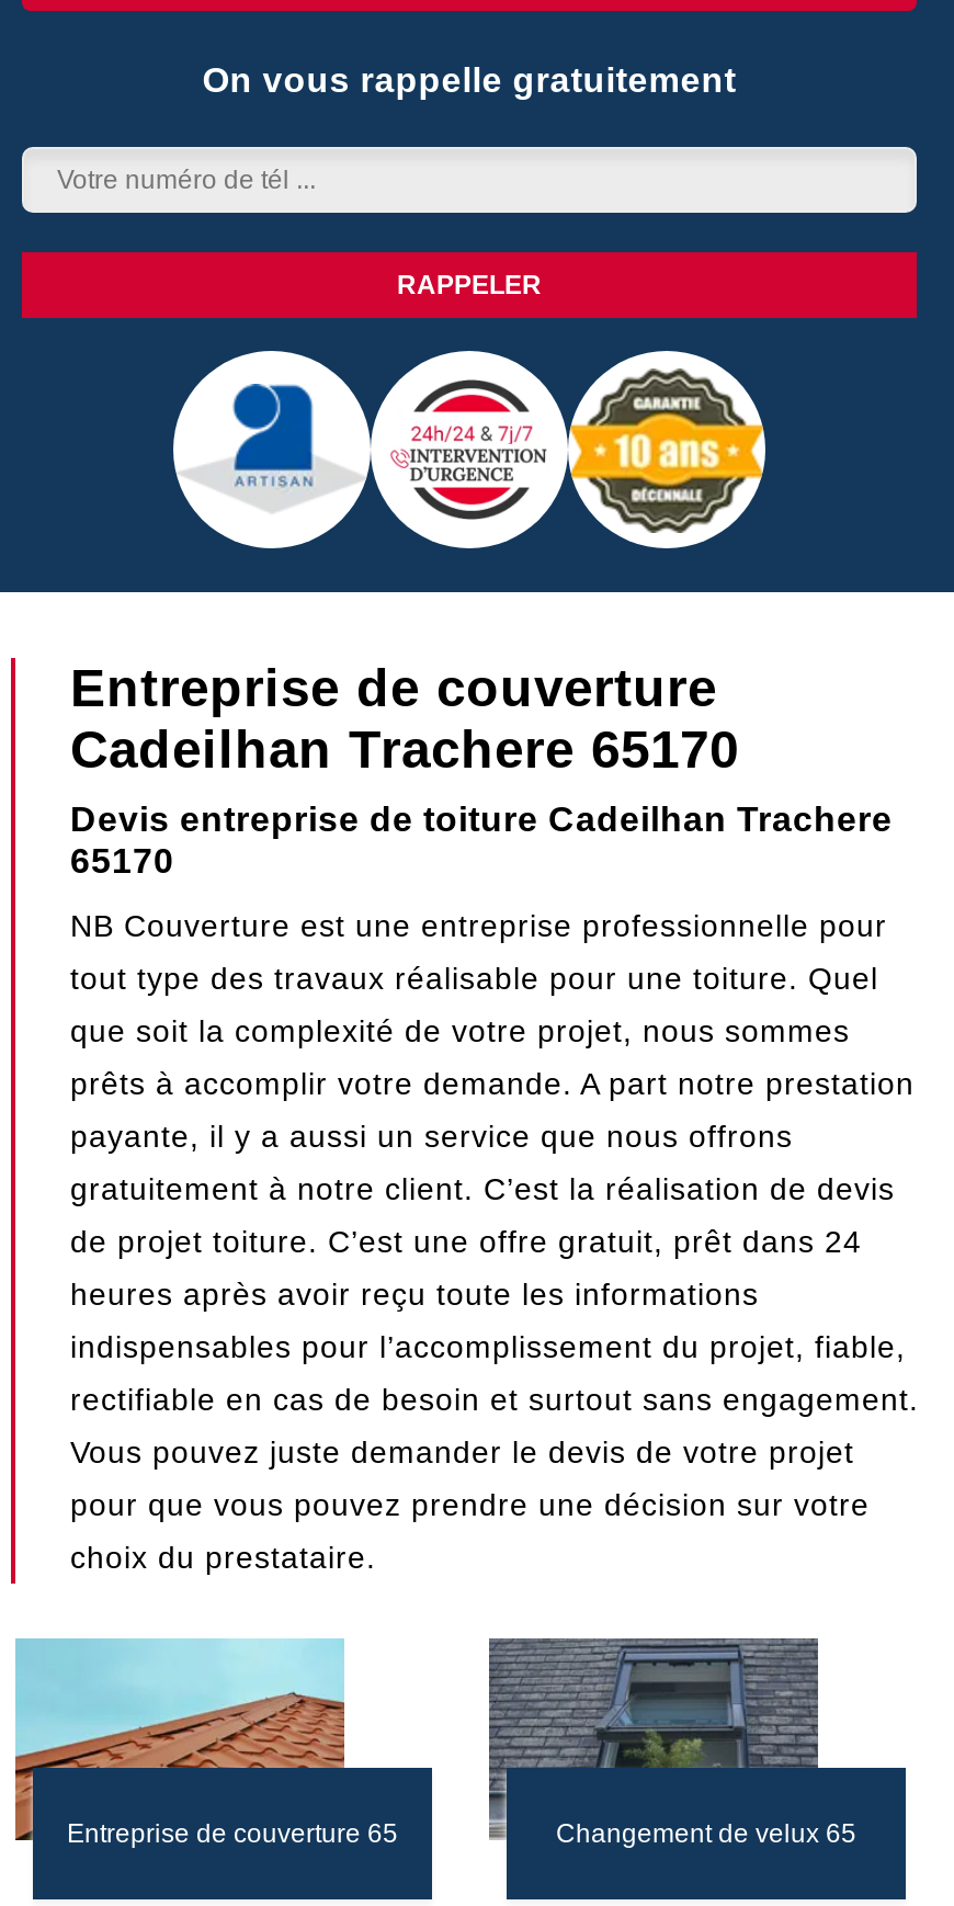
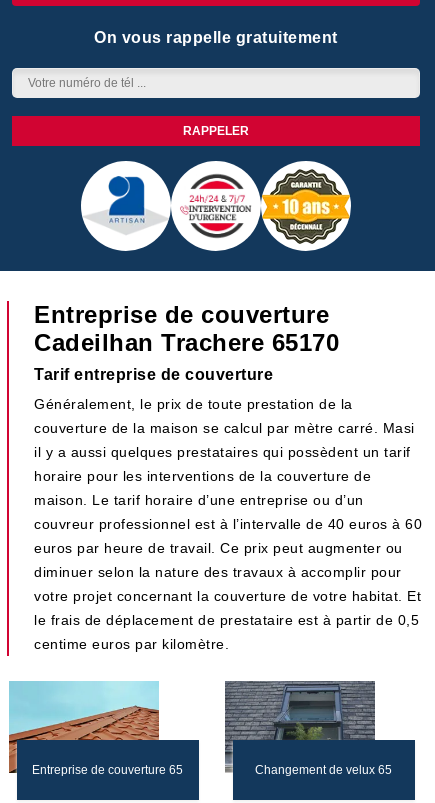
[70,801,919,1575] Devis entreprise de toiture Cadeilhan Trachere | 65170 | NB Couverture est une entreprise professionnelle pour | tout type des travaux réalisable pour une toiture. Quel | que soit la complexité de votre projet, nous sommes | prêts à accomplir votre demande. A part notre prestation | payante, il y a aussi un service que nous offrons | gratuitement à notre client. C’est la réalisation de devis | de projet toiture. C’est une offre gratuit, prêt dans 24 | heures après avoir reçu toute les informations | indispensables pour l’accomplissement du projet, fiable, | rectifiable en cas de besoin et surtout sans engagement. | Vous pouvez juste demander le devis de votre projet | pour que vous pouvez prendre une décision sur votre | choix du prestataire. -> [34,366,422,652] Tarif entreprise de couverture | Généralement, le prix de toute prestation de la | couverture de la maison se calcul par mètre carré. Masi | il y a aussi quelques prestataires qui possèdent un tarif | horaire pour les interventions de la couverture de | maison. Le tarif horaire d’une entreprise ou d’un | couvreur professionnel est à l’intervalle de 40 euros à 60 | euros par heure de travail. Ce prix peut augmenter ou | diminuer selon la nature des travaux à accomplir pour | votre projet concernant la couverture de votre habitat. Et | le frais de déplacement de prestataire est à partir de 0,5 | centime euros par kilomètre.

